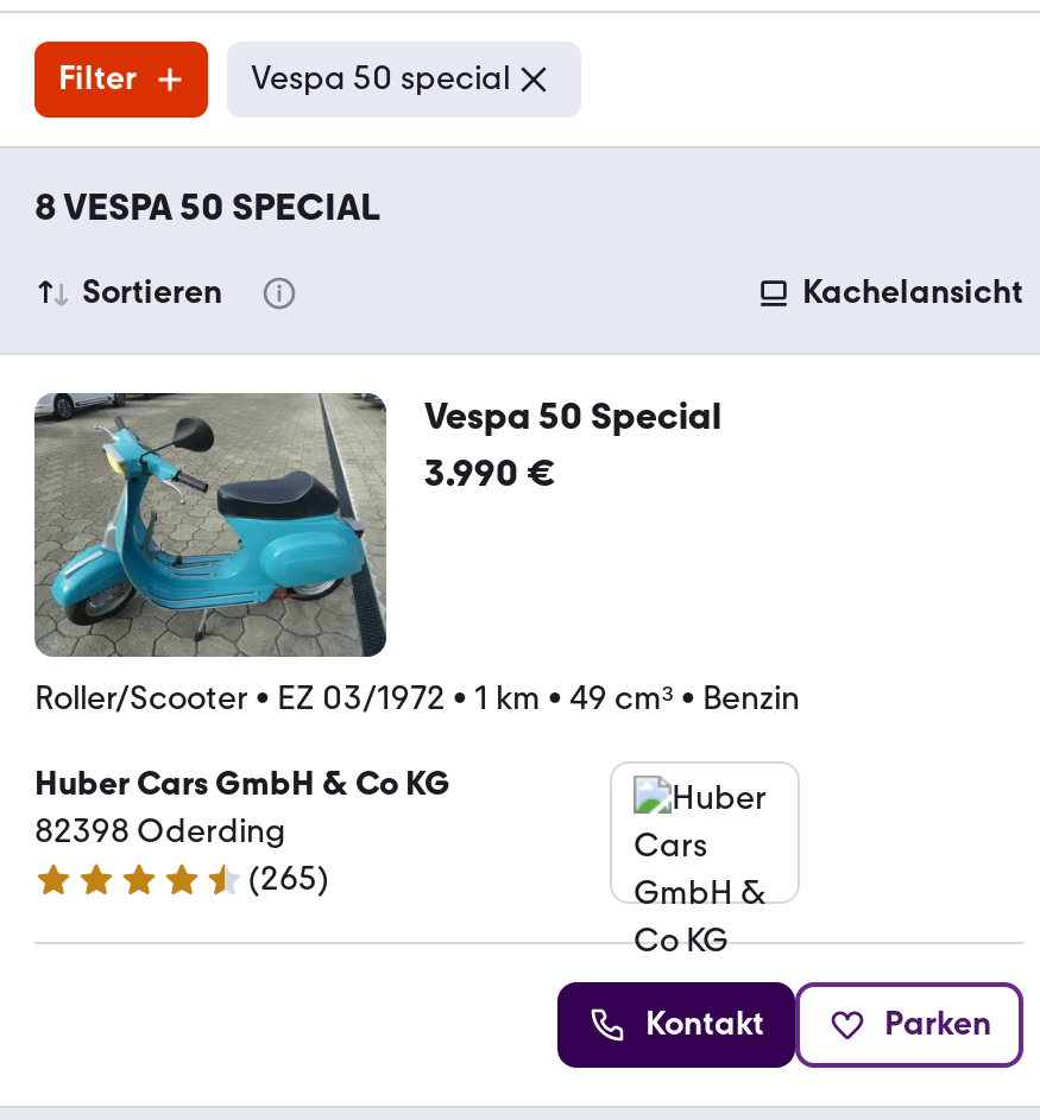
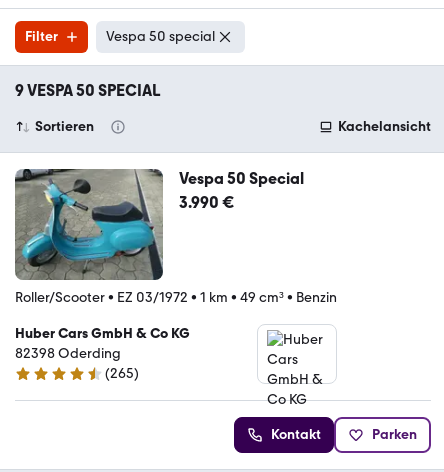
[34,184,379,229] 8 VESPA 50 SPECIAL -> [15,81,160,100] 9 VESPA 50 SPECIAL

